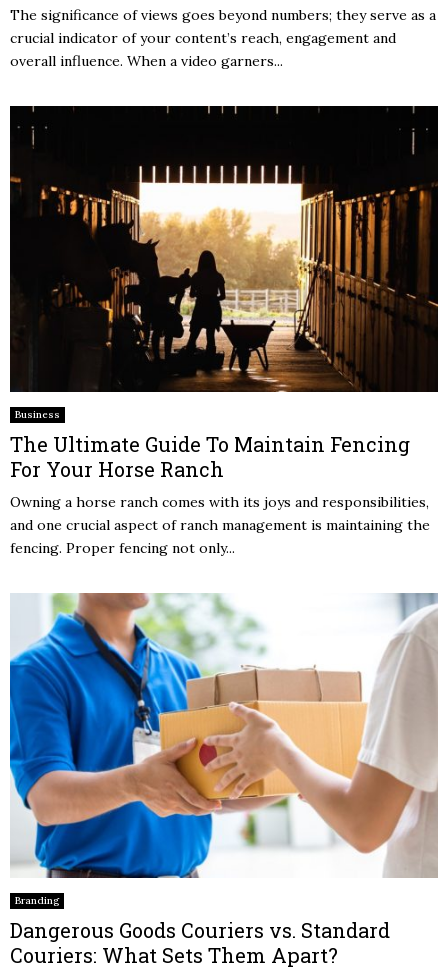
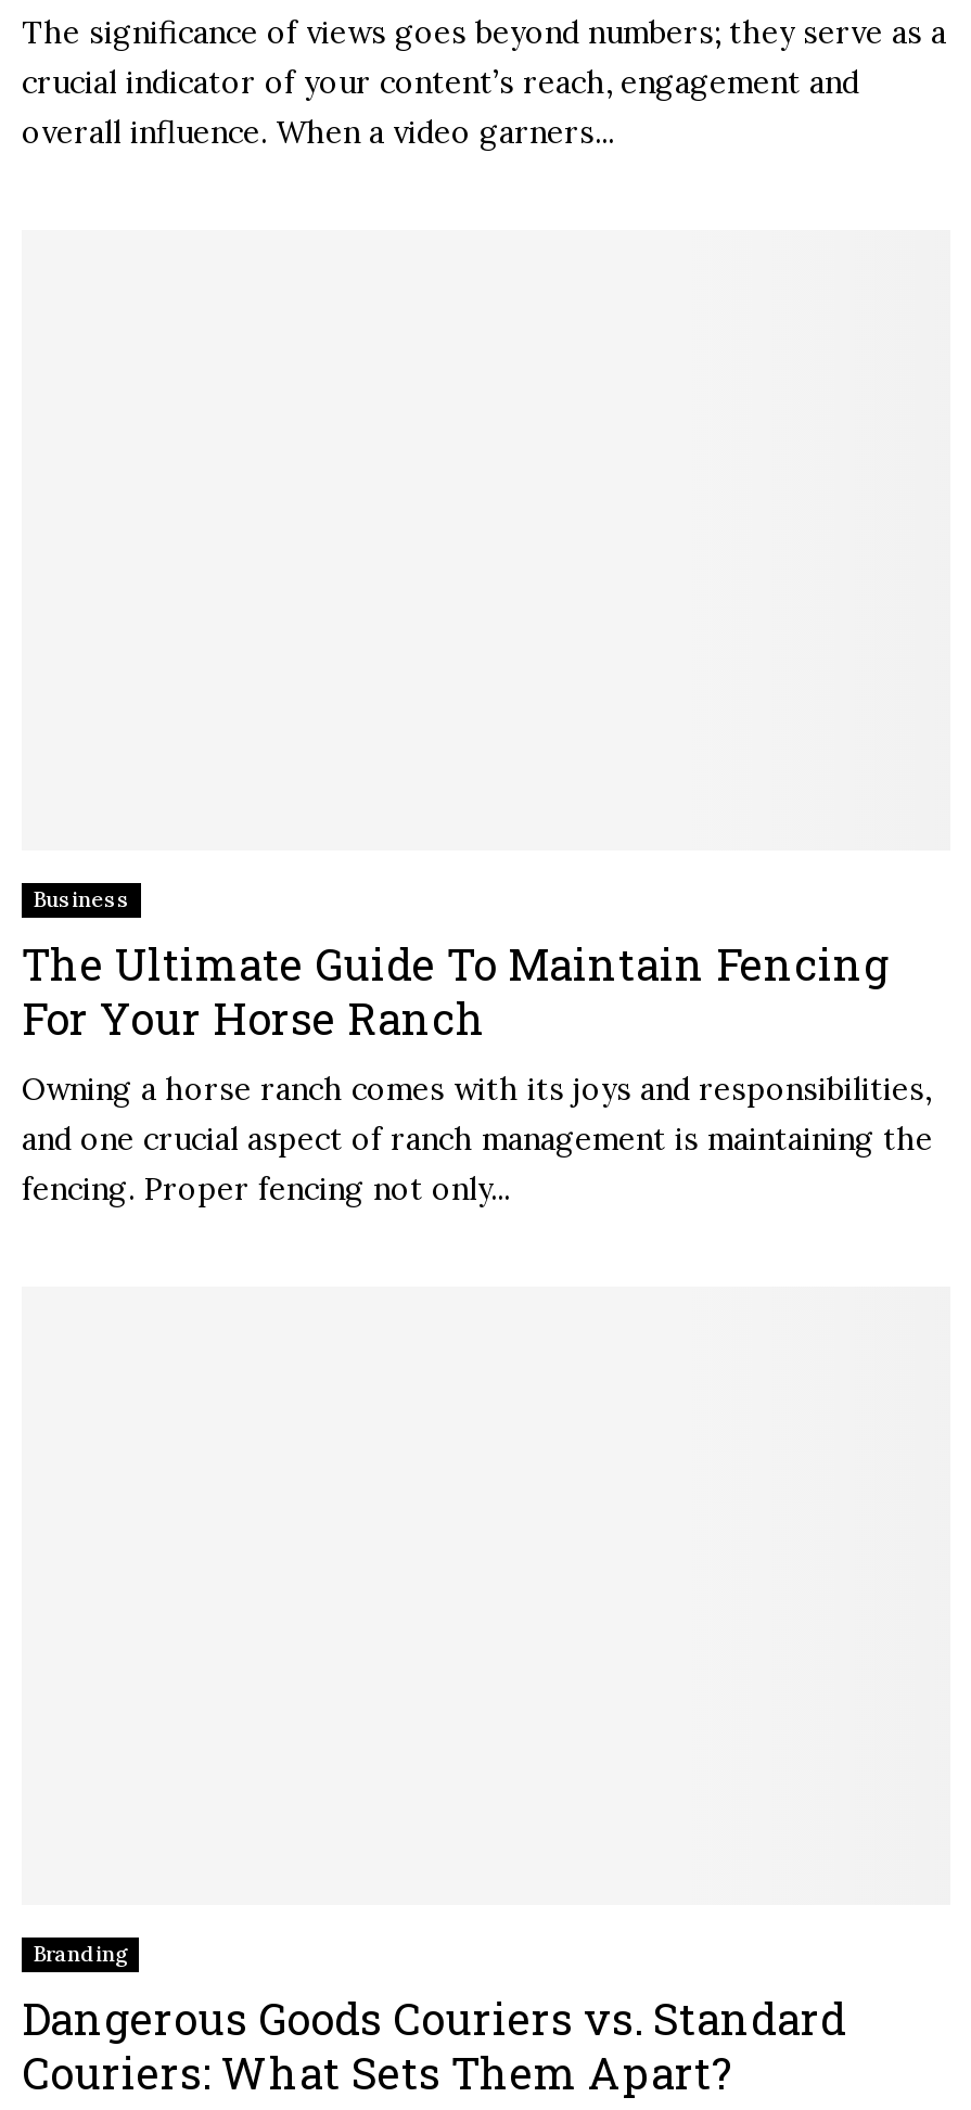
[9,105,439,393] [image] -> none
[9,592,438,879] [image] -> none

